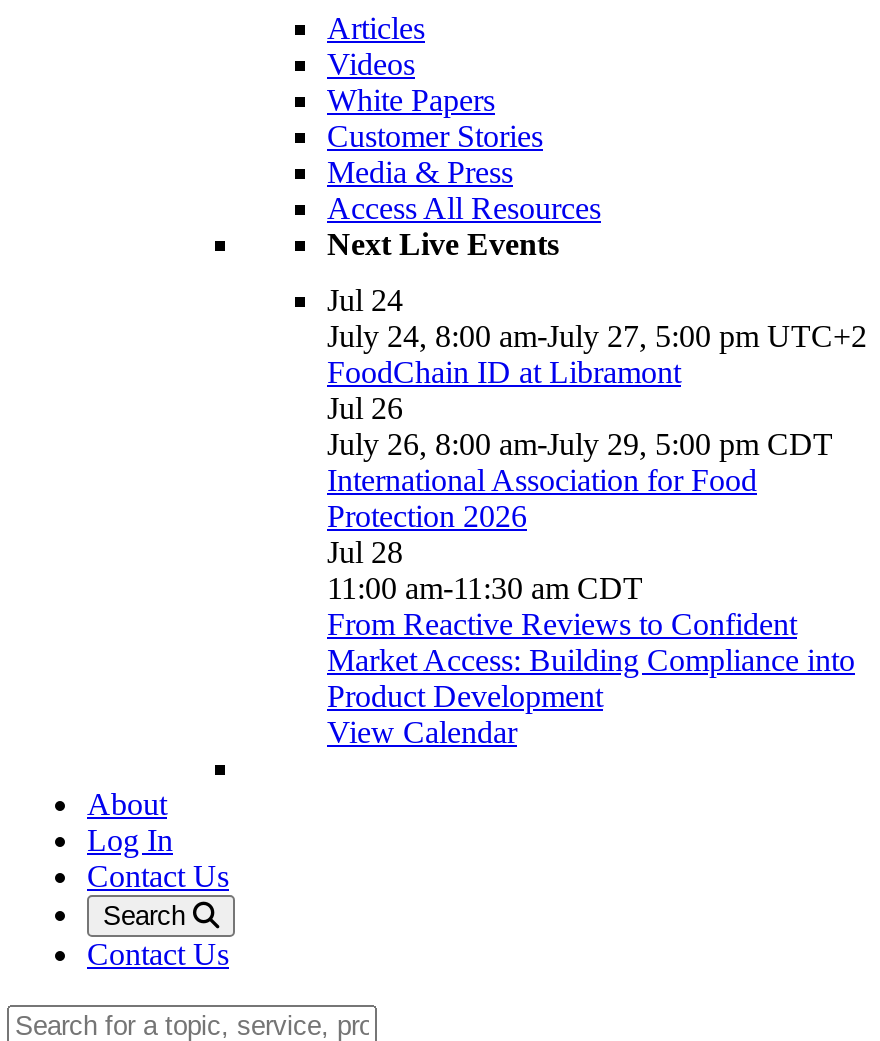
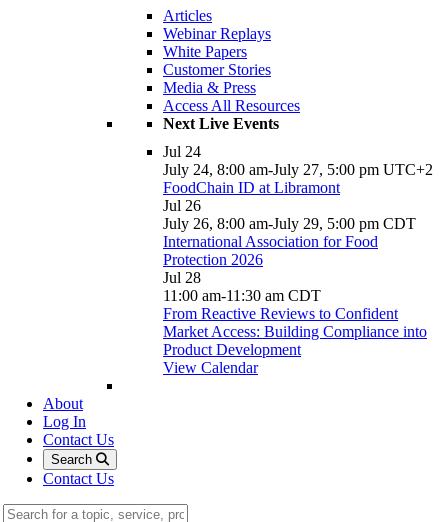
[327,47,415,81] Videos -> [163,25,271,42] Webinar Replays

